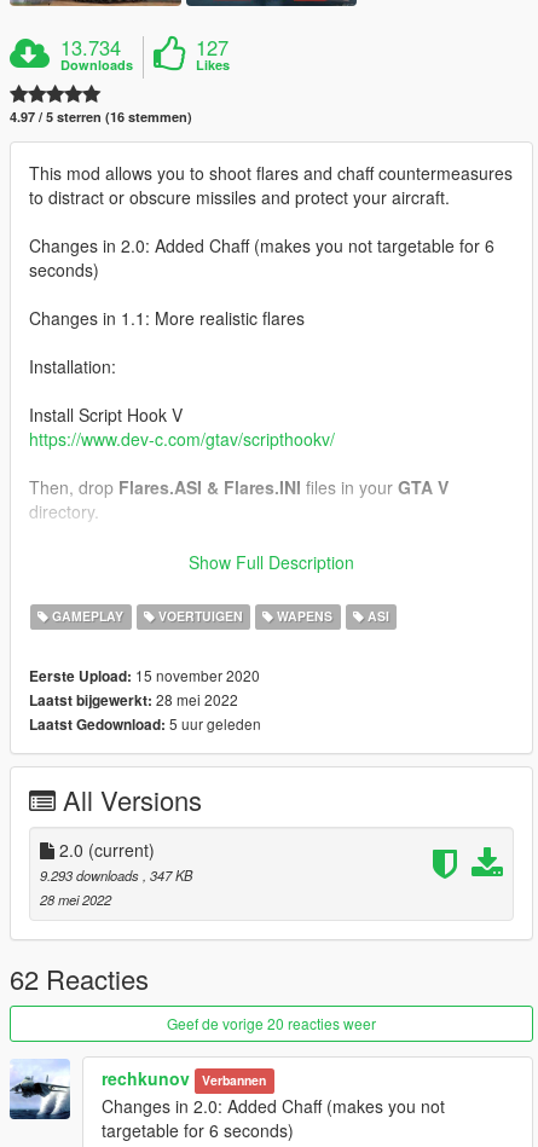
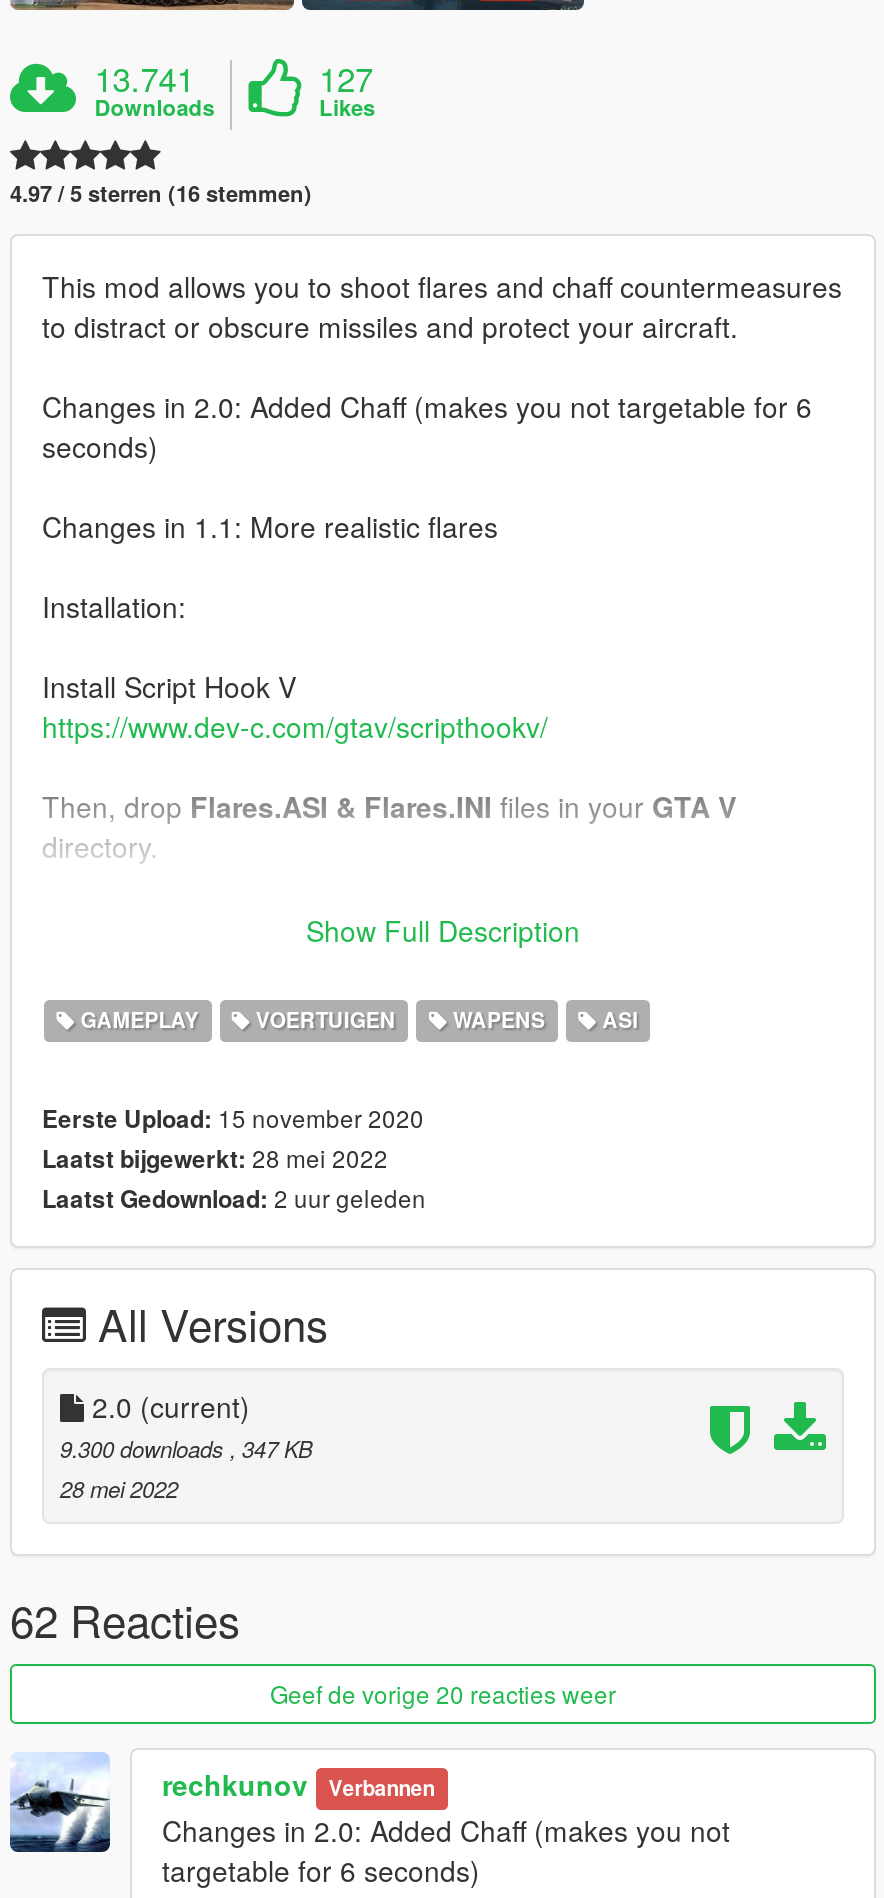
[61,33,121,62] 13.734 -> [94,55,194,103] 13.741
[29,714,261,735] Laatst Gedownload: 5 uur geleden -> [42,1181,426,1217] Laatst Gedownload: 2 uur geleden
[40,866,192,885] 9.293 downloads, 347 KB -> [60,1433,312,1465] 9.300 downloads, 347 KB

